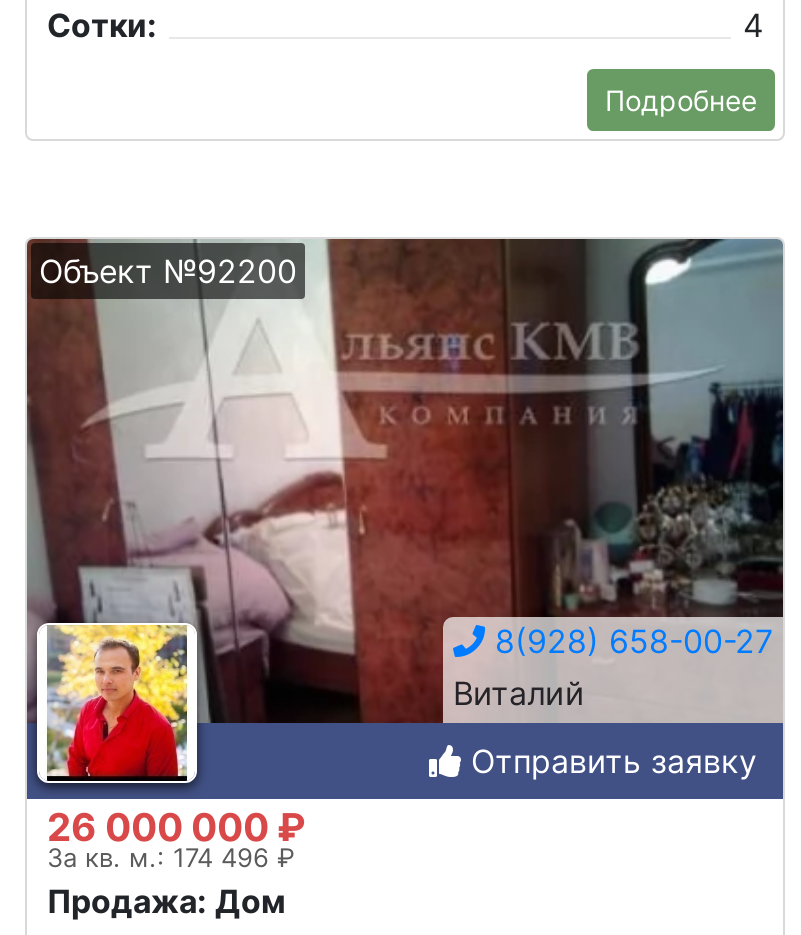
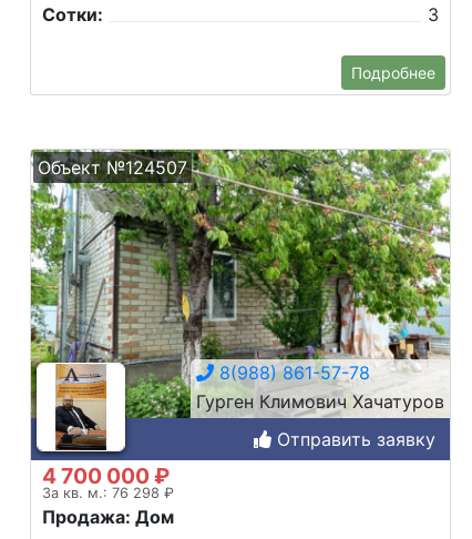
[743,6,763,46] 4 -> [428,3,439,26] 3
[25,236,785,782] [image] | Объект №92200 -> [30,149,451,451] [image] | Объект №124507
[453,621,773,713] 8(928) 658-00-27 | Виталий -> [196,362,444,413] 8(988) 861-57-78 | Гурген Климович Хачатуров
[47,803,305,851] 26 000 000 ₽ -> [42,462,170,489] 4 700 000 ₽
[47,843,295,873] За кв. м.: 174 496 ₽ -> [42,485,174,501] За кв. м.: 76 298 ₽

